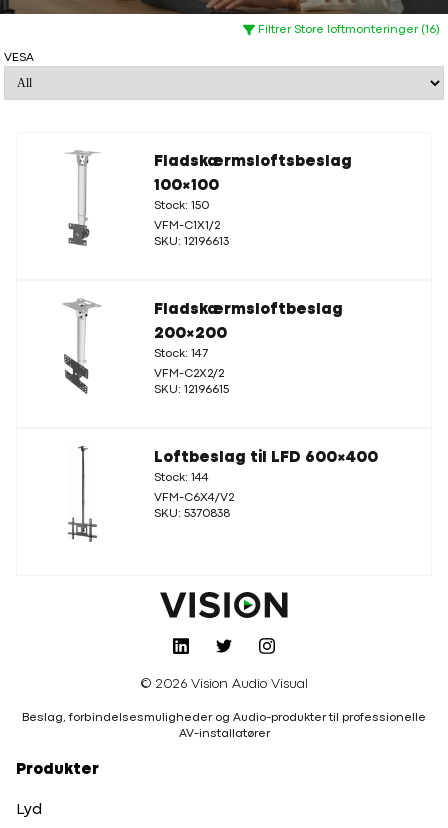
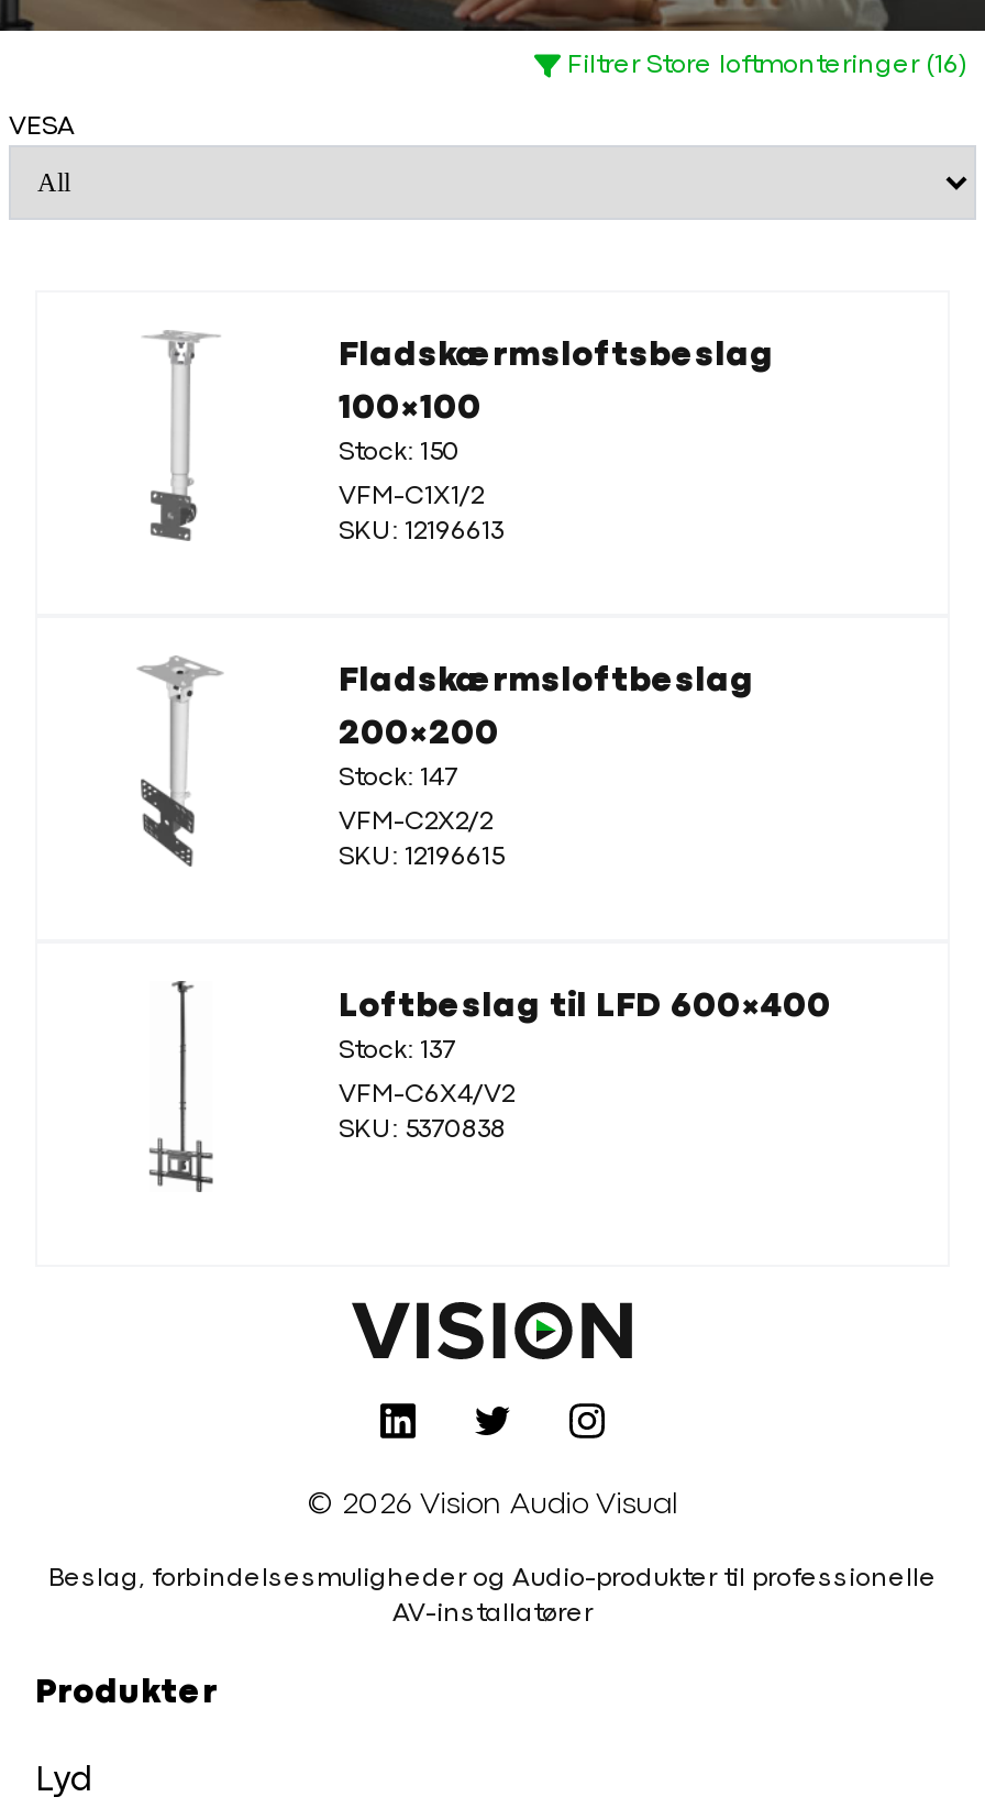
[154,473,209,483] Stock: 144 -> [339,1040,455,1062] Stock: 137

